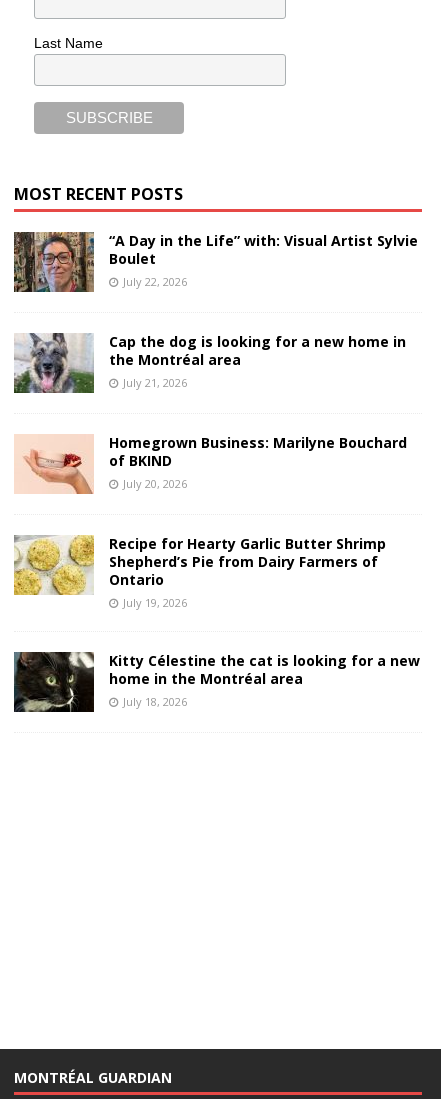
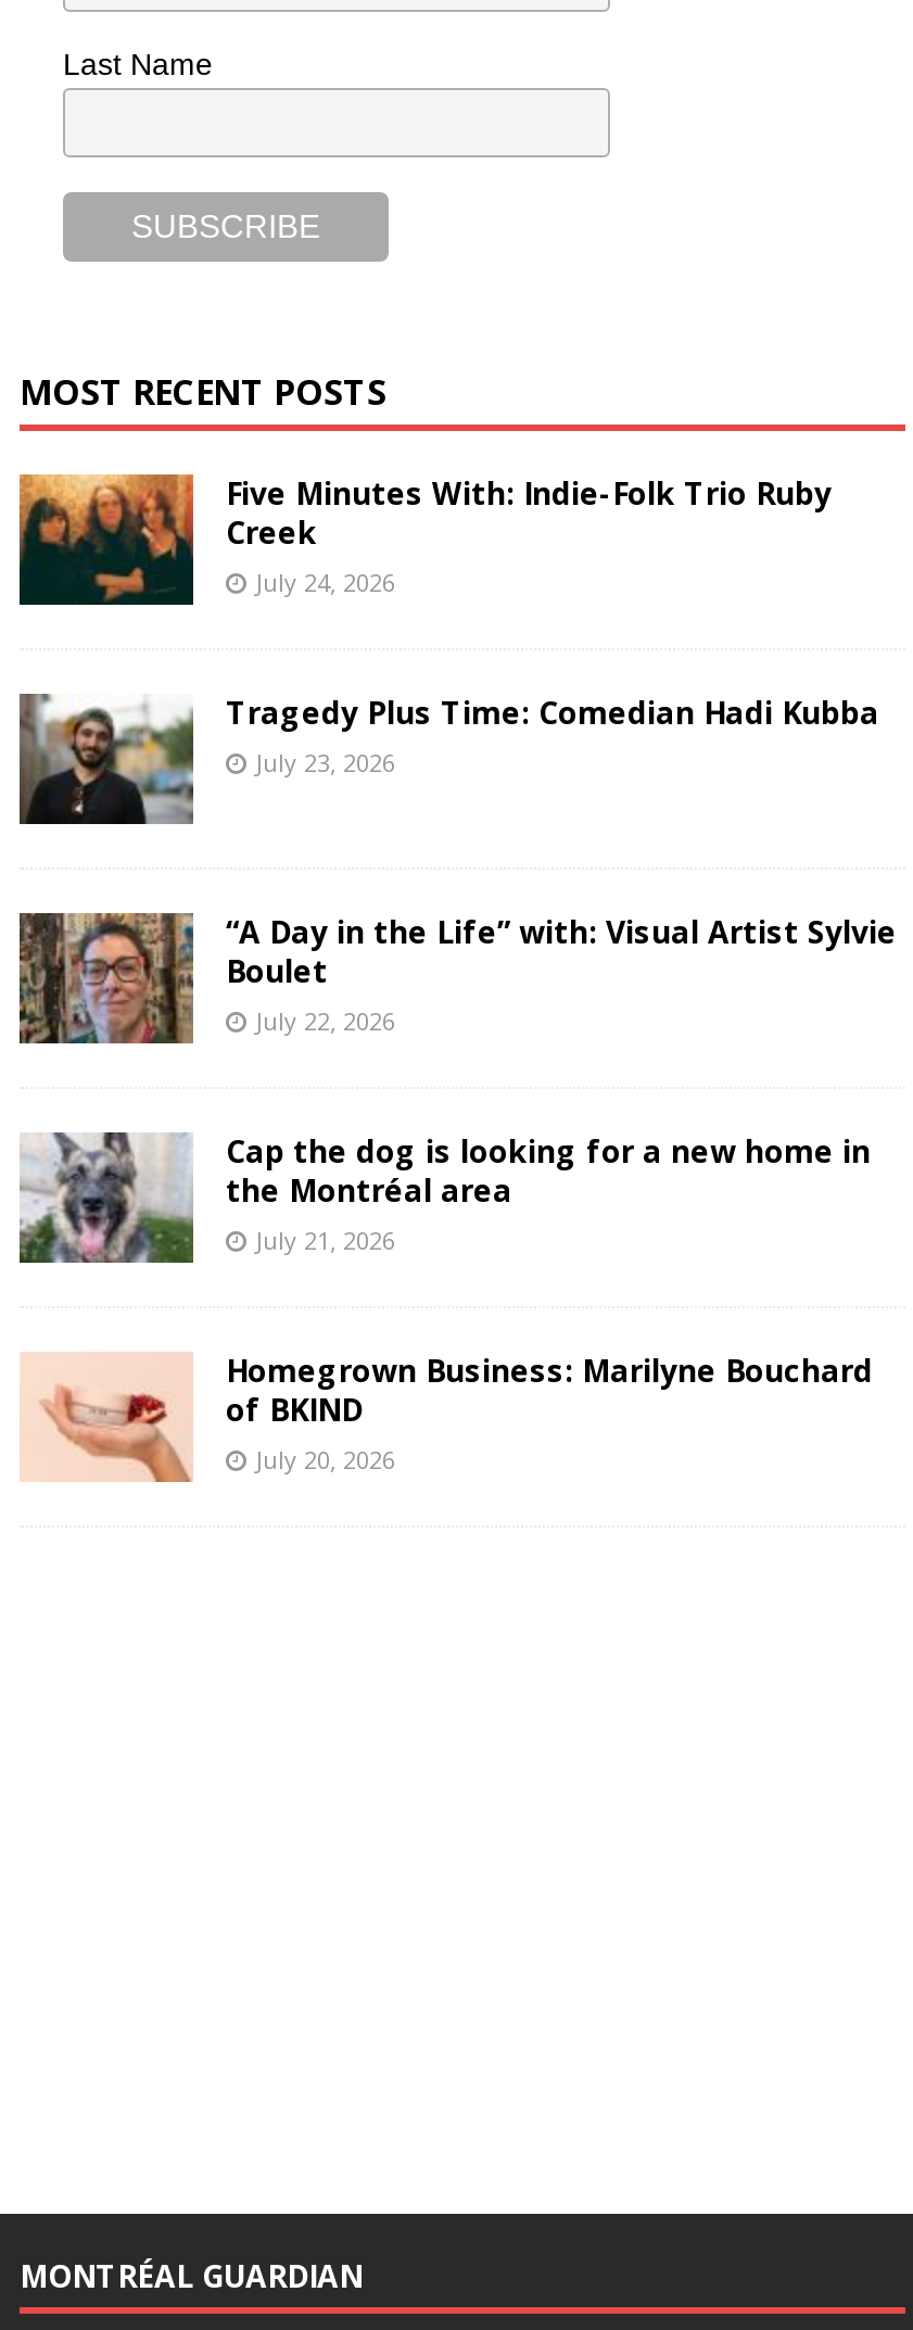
none -> [17,472,879,778] [image] | Five Minutes With: Indie-Folk Trio Ruby | Creek | July 24, 2026 | Tragedy Plus Time: Comedian Hadi Kubba | July 23, 2026
none -> [17,692,195,826] [image]
moved [12,230,418,491] -> [15,909,897,1476]: [image] | “A Day in the Life” with: Visual Artist Sylvie | Boulet | ... | of BKIND | July 20, 2026
[13,534,420,709] [image] | Recipe for Hearty Garlic Butter Shrimp | Shepherd’s Pie from Dairy Farmers of | Ontario | July 19, 2026 | Kitty Célestine the cat is looking for a new | home in the Montréal area | July 18, 2026 -> none
[13,651,95,713] [image] -> none

